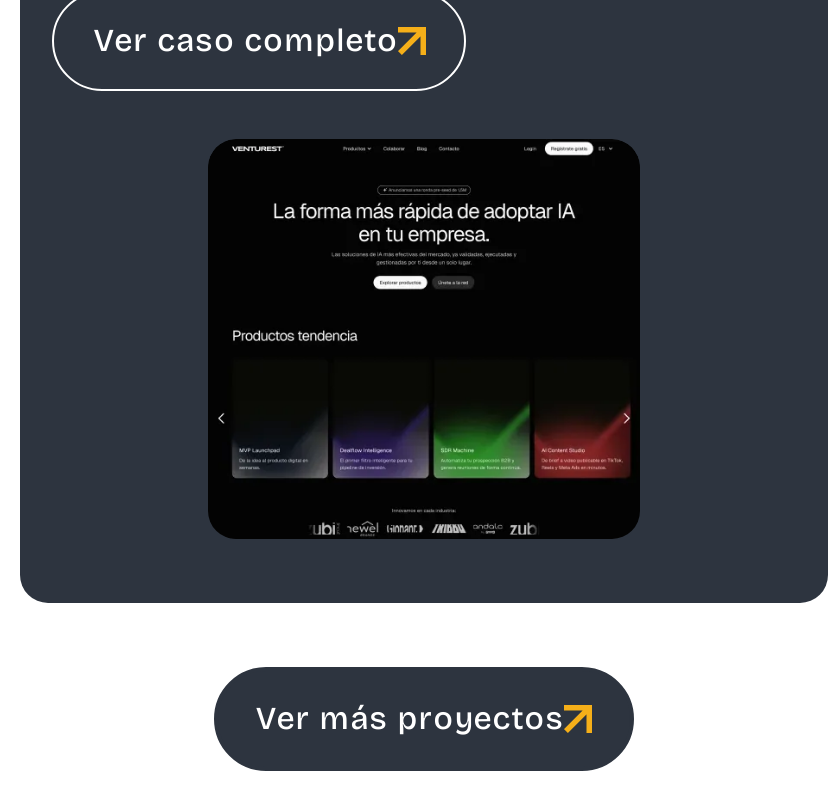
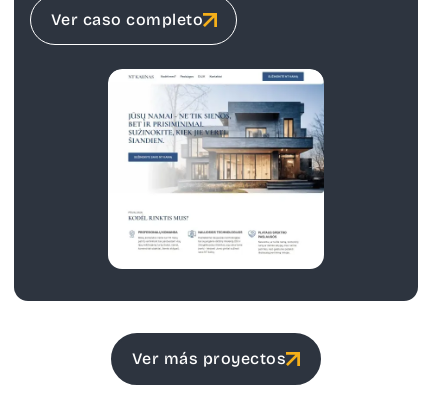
[208,138,640,540] [image] -> [107,68,325,270] [image]

